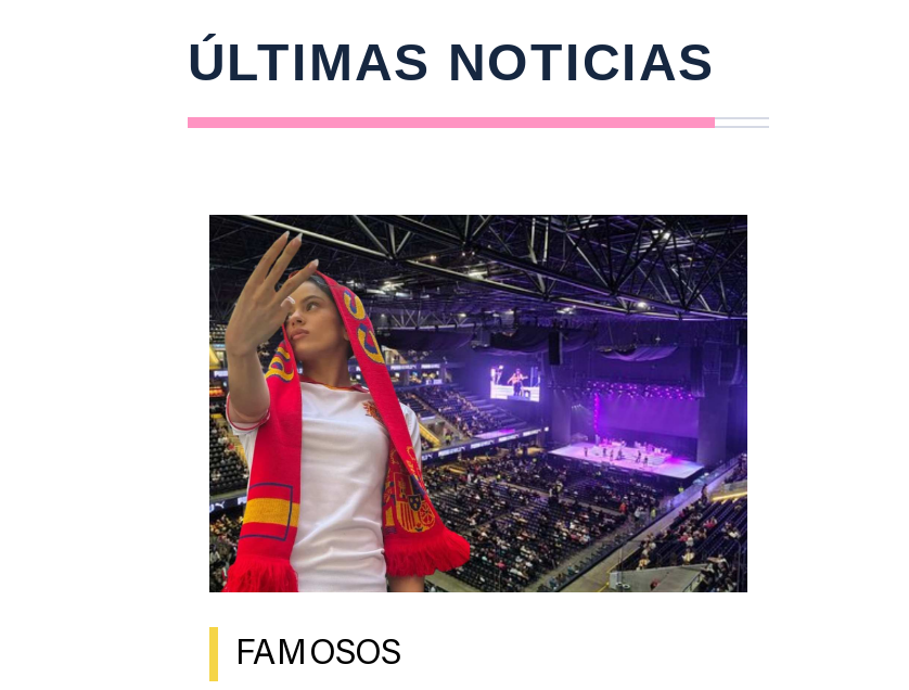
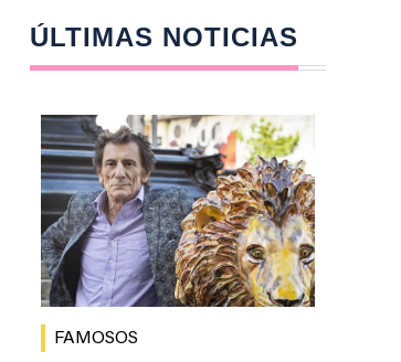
[207,213,750,595] [image] -> [40,114,316,308] [image]

